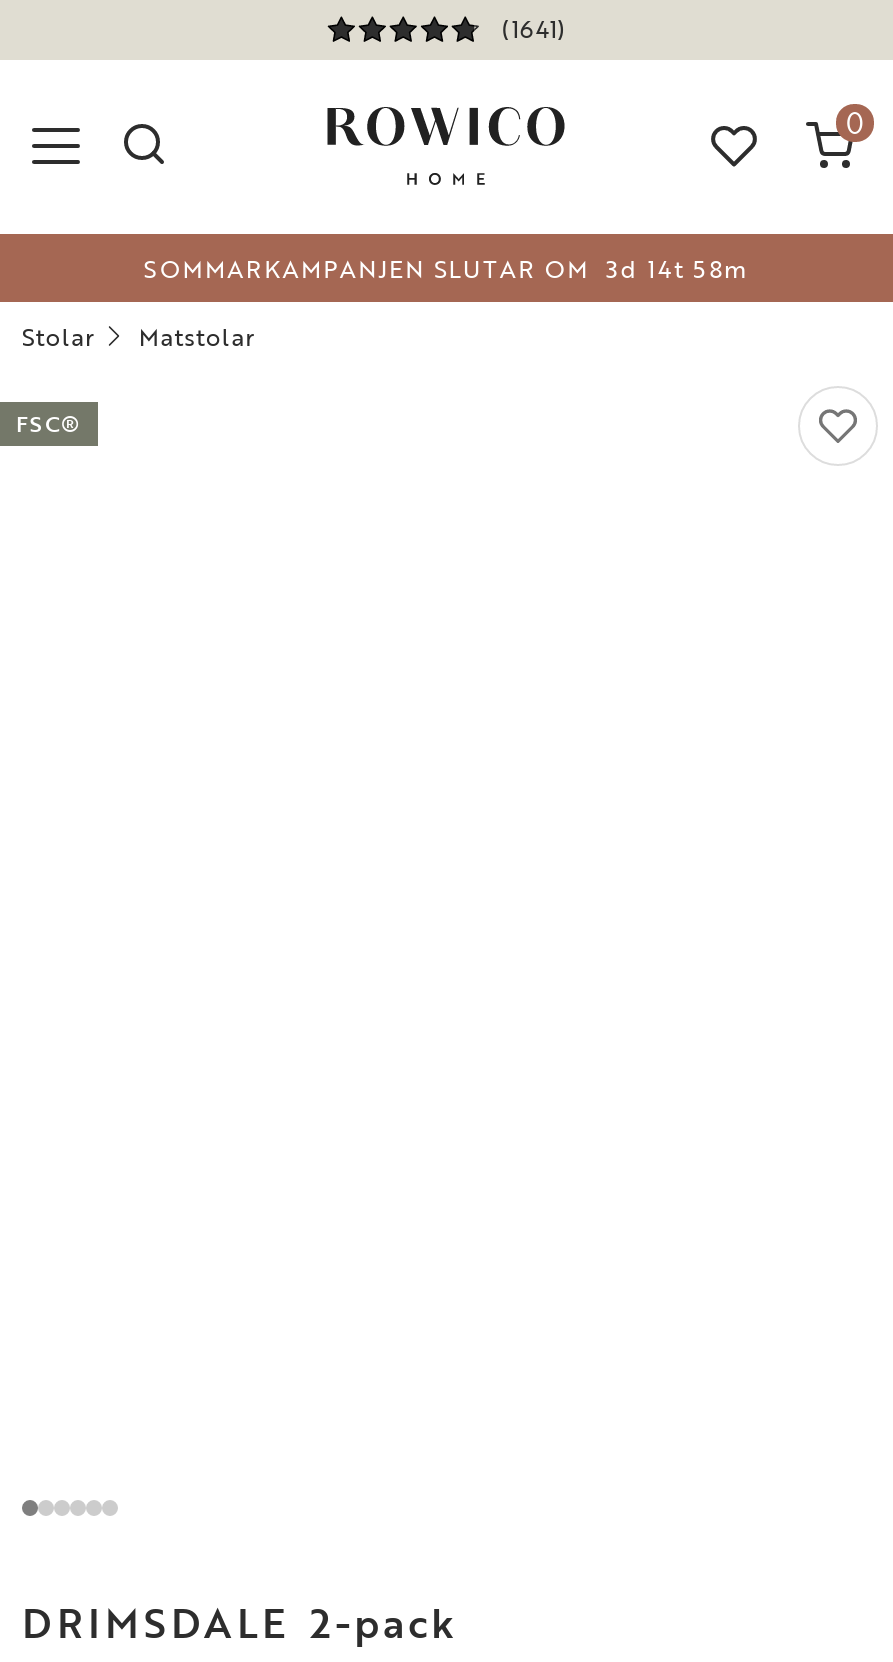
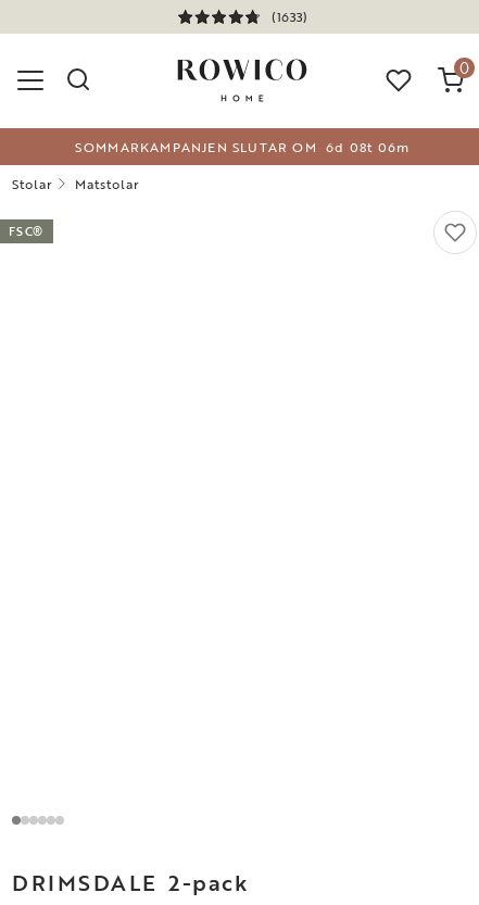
[501,9,565,45] (1641) -> [272,6,308,26] (1633)
[144,250,748,286] SOMMARKAMPANJEN SLUTAR OM 3d 14t 58m -> [75,137,410,156] SOMMARKAMPANJEN SLUTAR OM 6d 08t 06m

